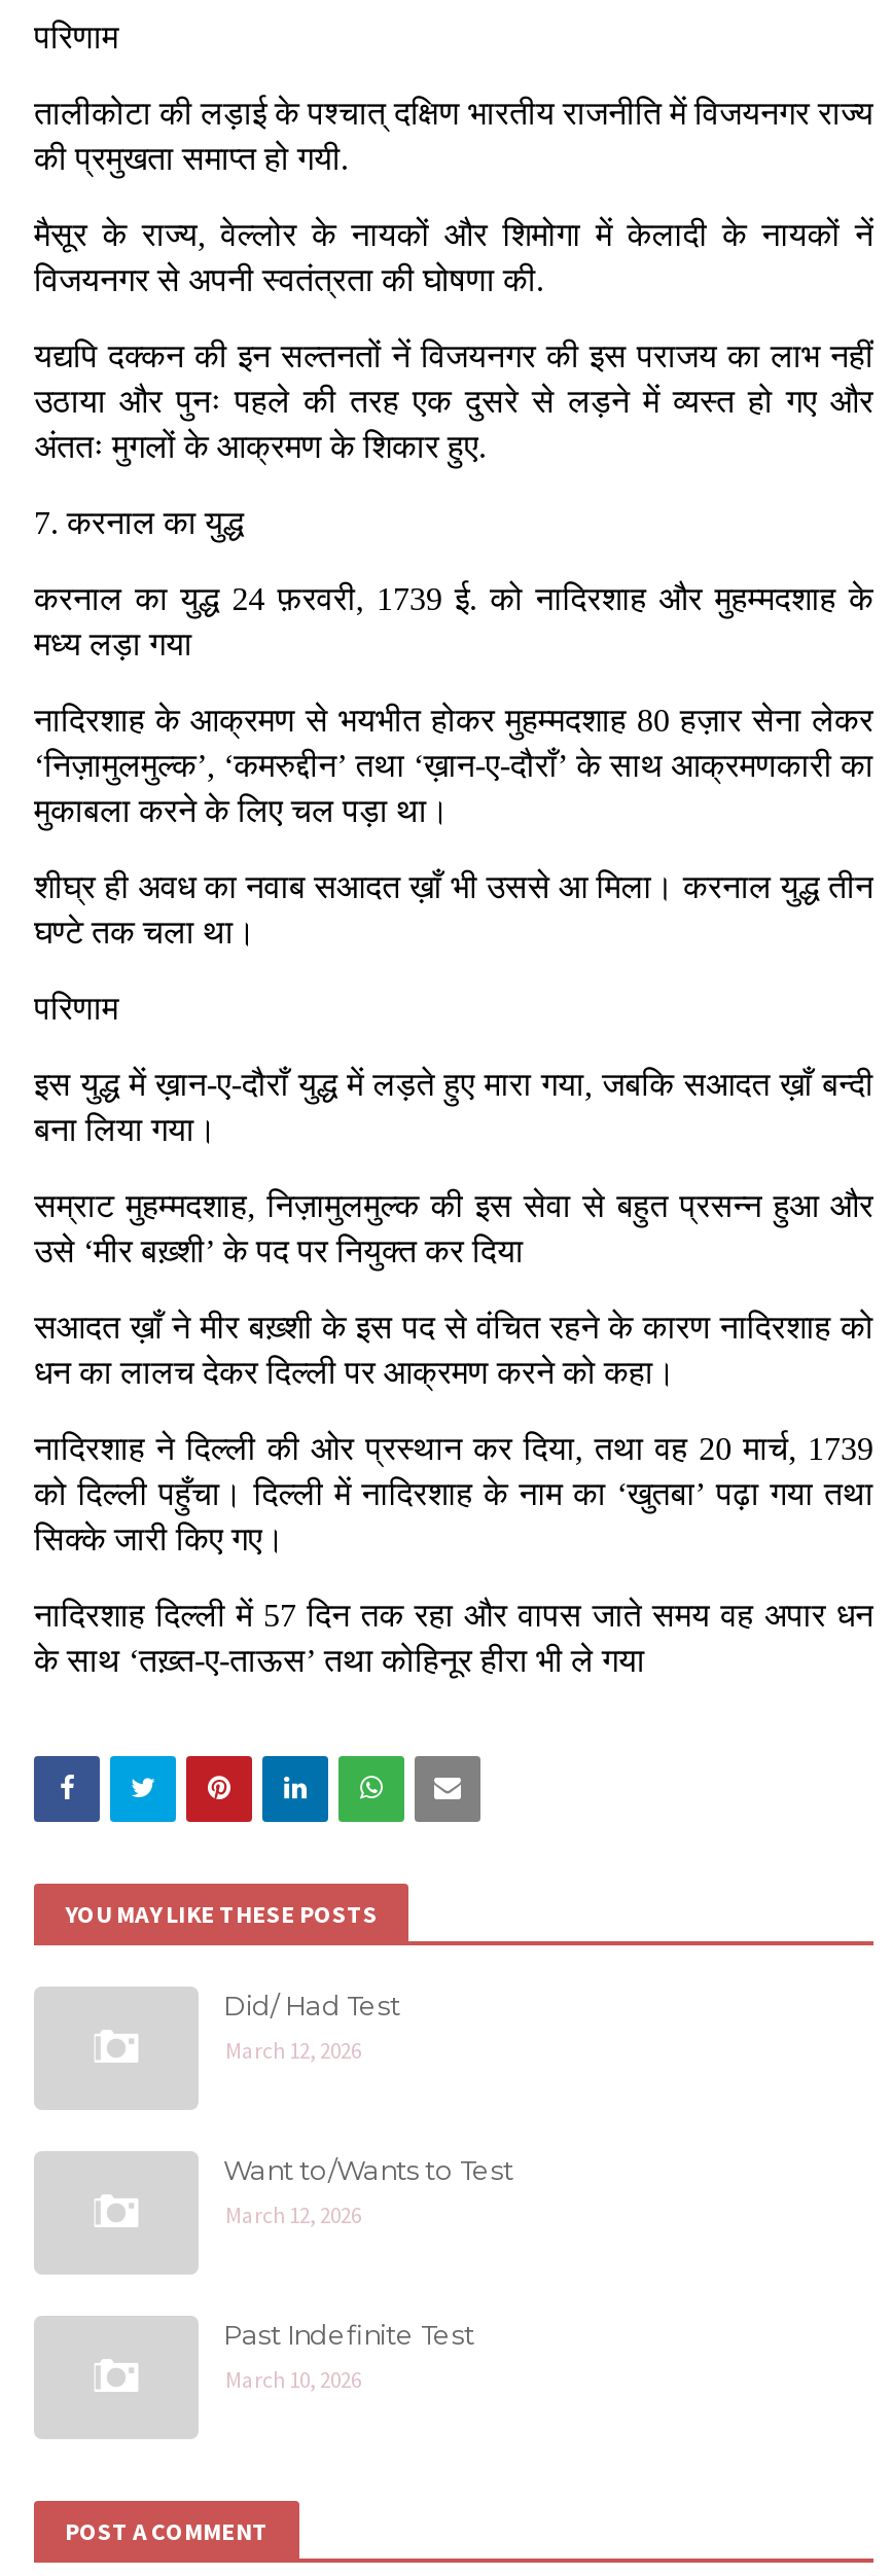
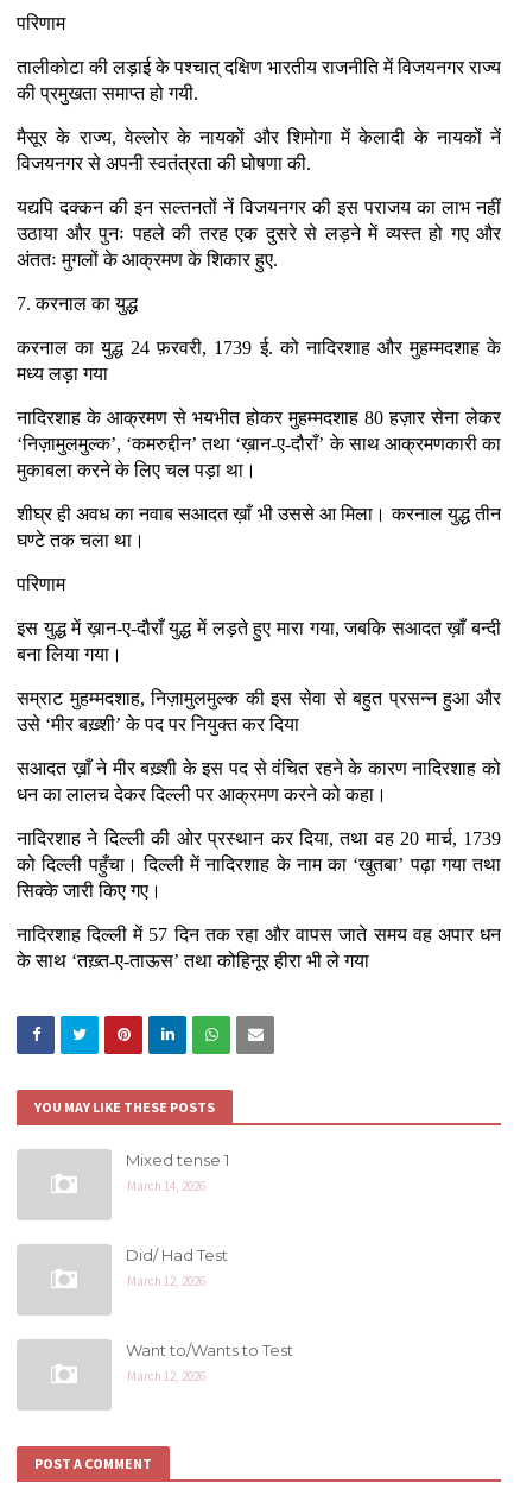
none -> [126,1150,229,1194] Mixed tense 1 | March 14, 2026
moved [223,1989,513,2229] -> [126,1245,293,1384]: Did/ Had Test | March 12, 2026 | Want to/Wants to Test | March 12, 2026
[223,2318,474,2394] Past Indefinite Test | March 10, 2026 -> none

